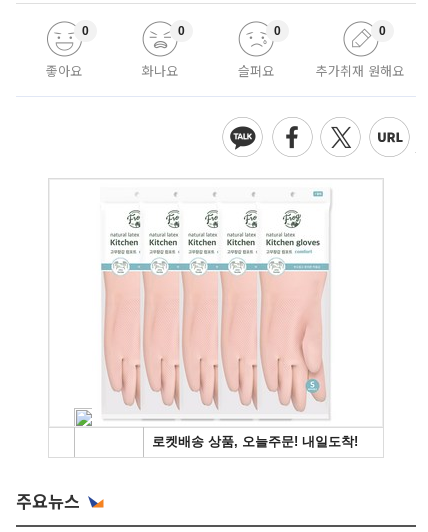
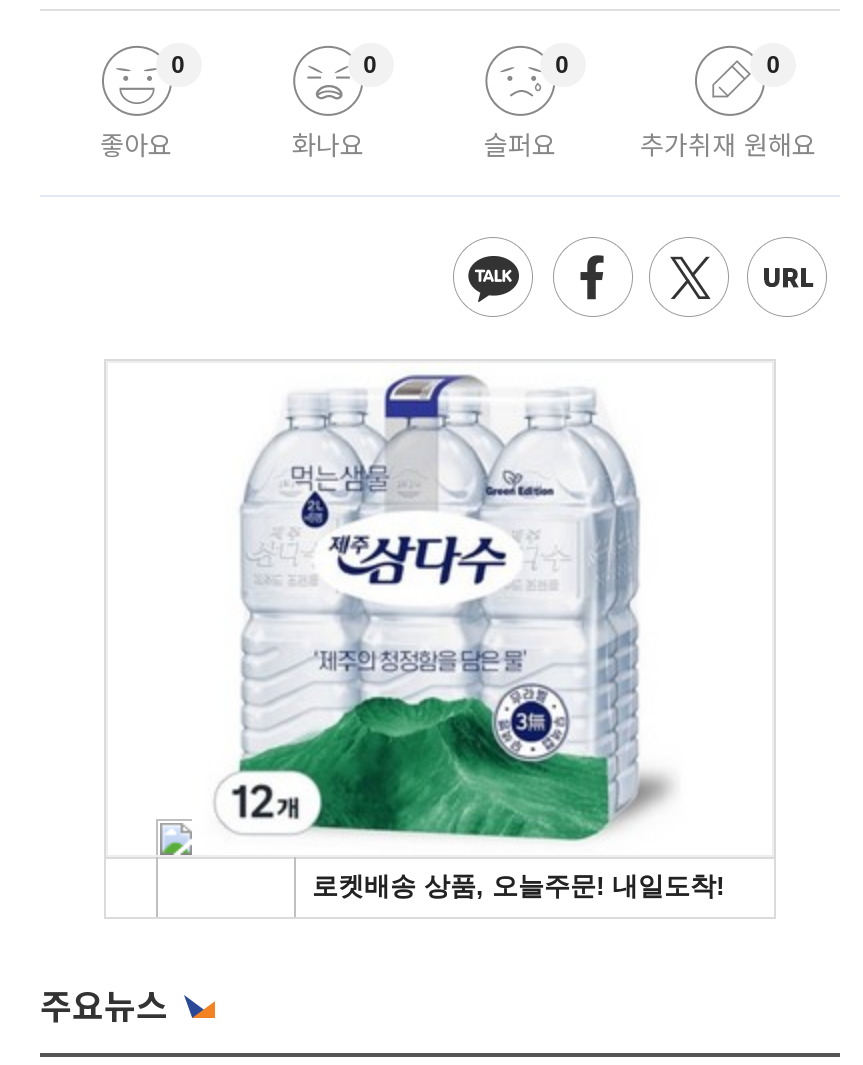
[100,186,333,422] [image] -> [210,373,666,843] [image]

